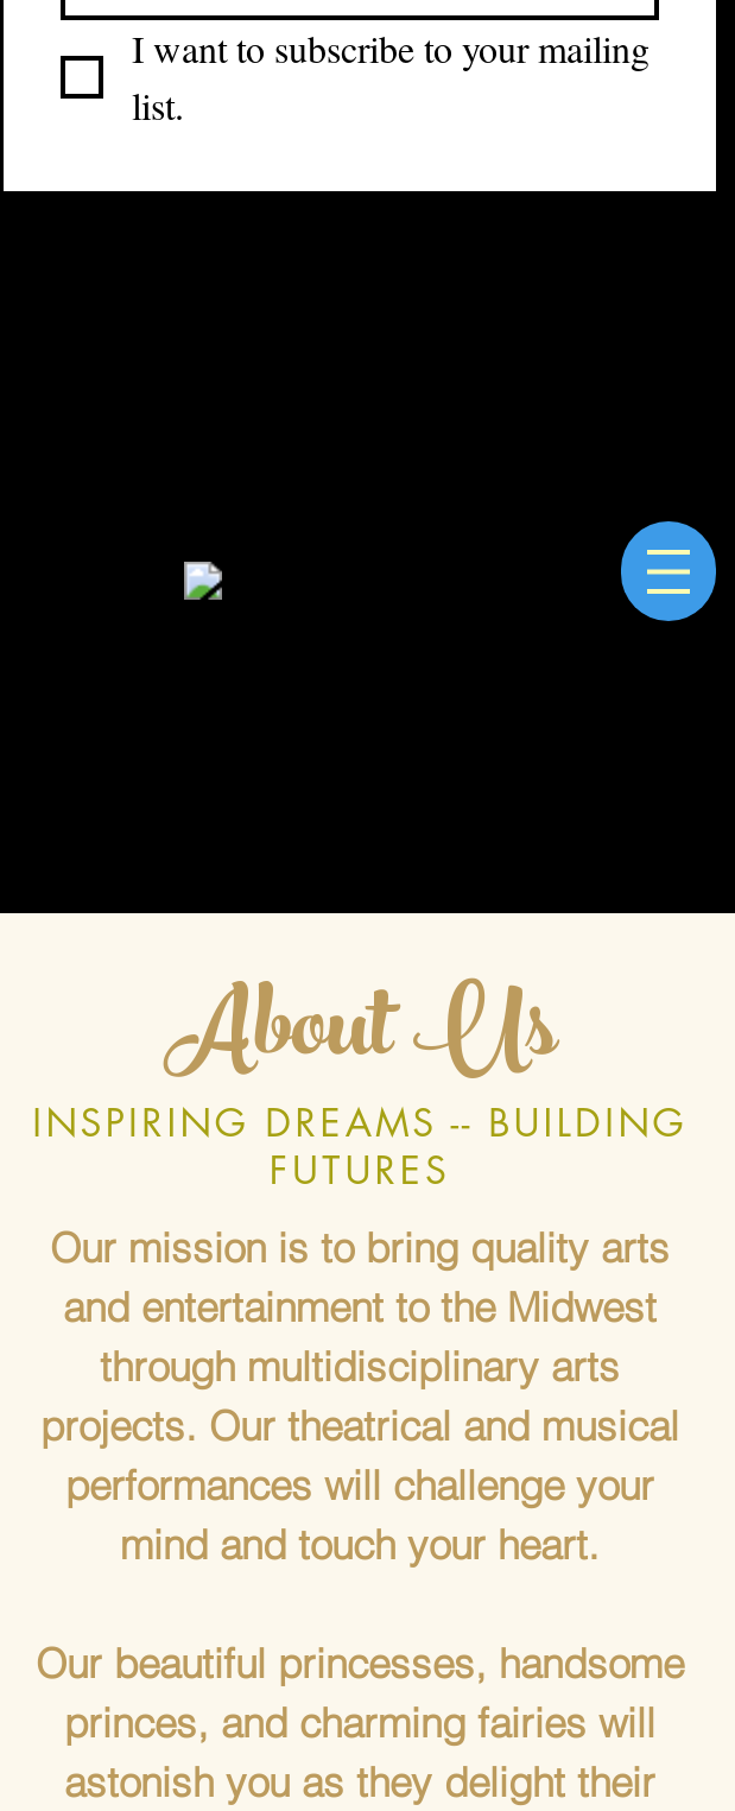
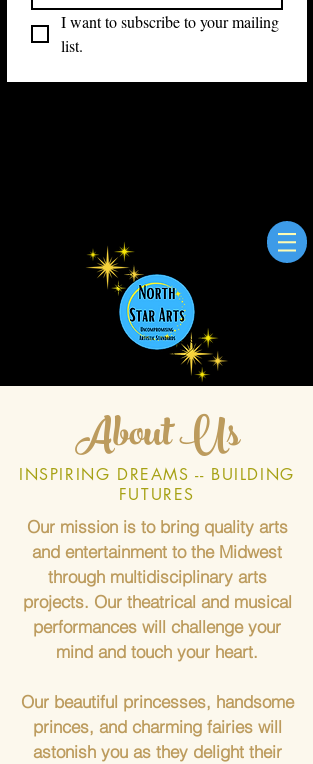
none -> [83,238,226,381] [image]

